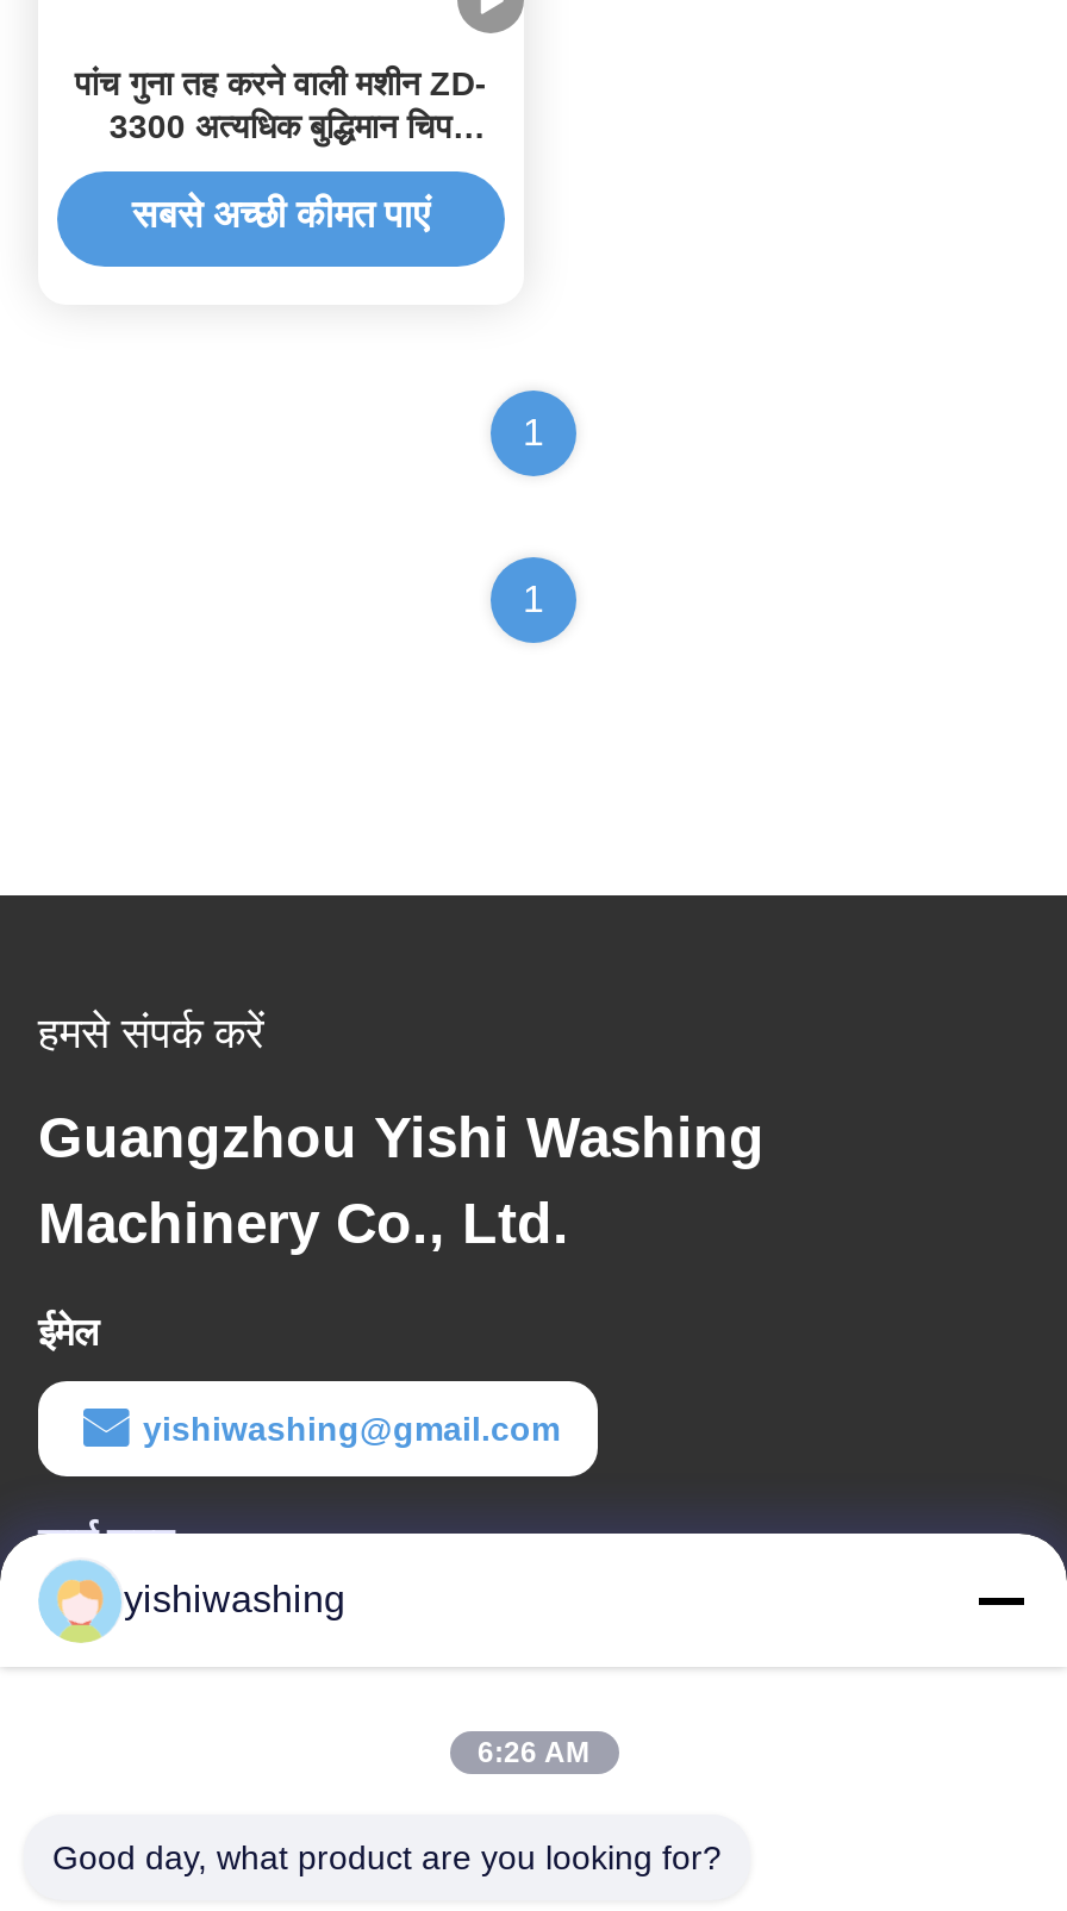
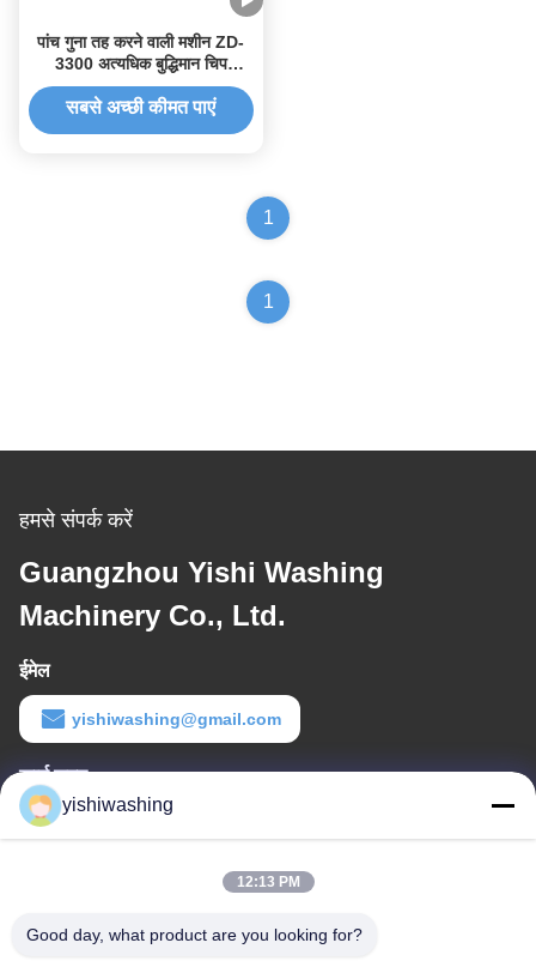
[478,1736,589,1769] 6:26 AM -> [236,874,300,890] 12:13 PM

